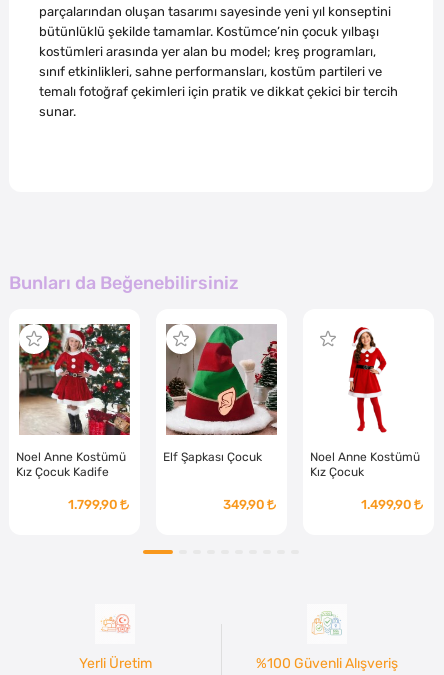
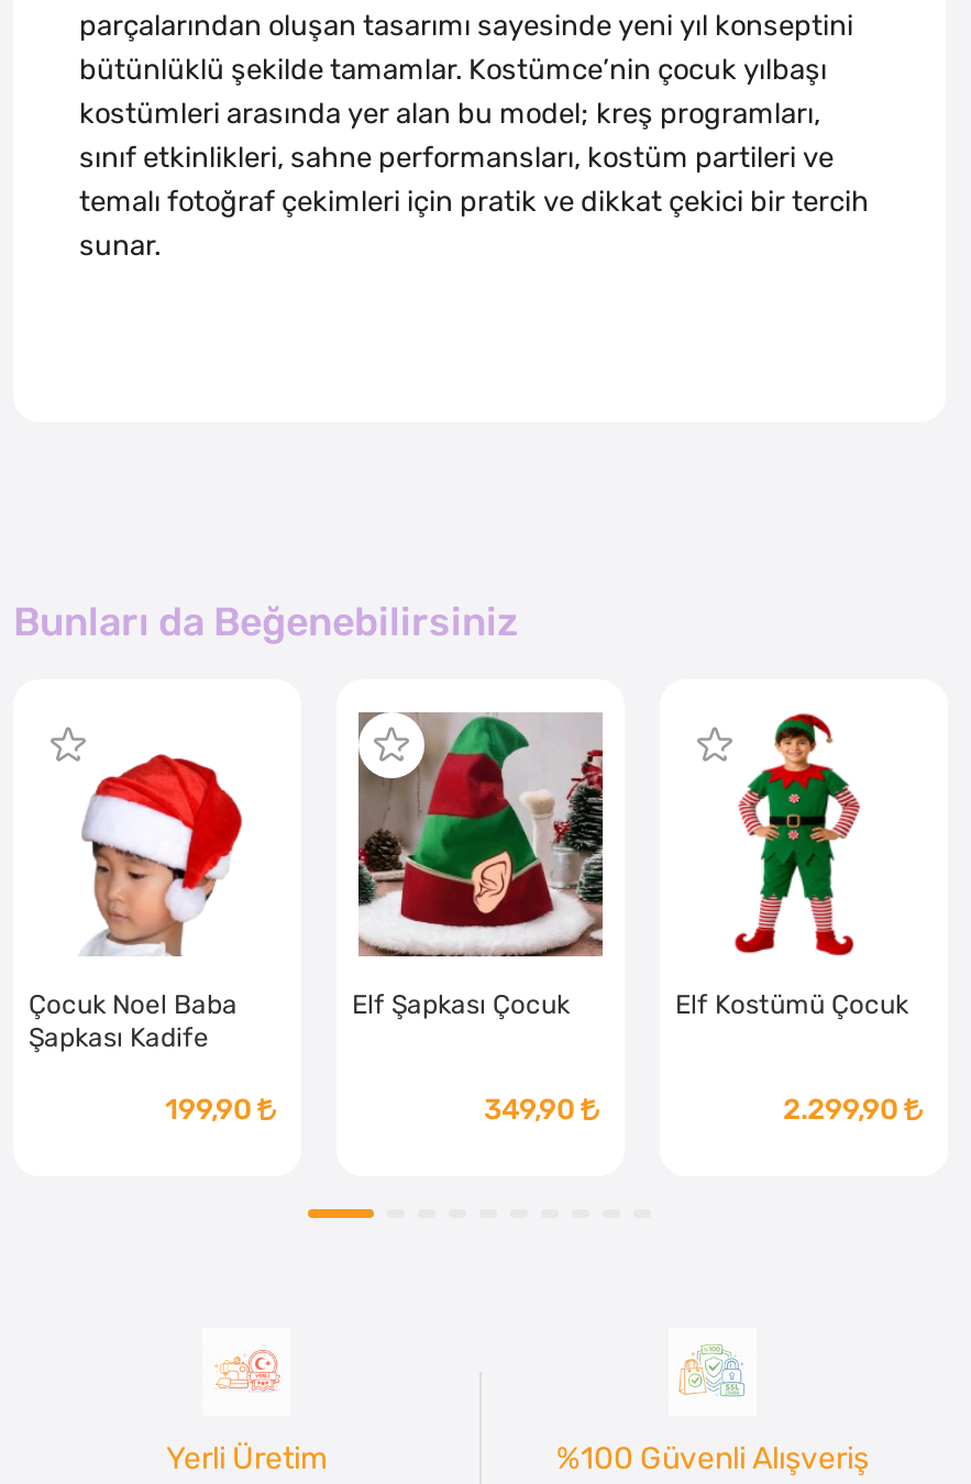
[16,323,131,479] [image] | Noel Anne Kostümü | Kız Çocuk Kadife -> [29,712,279,1052] [image] | Çocuk Noel Baba | Şapkası Kadife
[310,325,420,479] [image] | Noel Anne Kostümü | Kız Çocuk -> [675,712,908,1019] [image] | Elf Kostümü Çocuk
[68,497,118,512] 1.799,90 -> [165,1092,253,1125] 199,90
[361,497,412,512] 1.499,90 -> [783,1092,900,1125] 2.299,90

